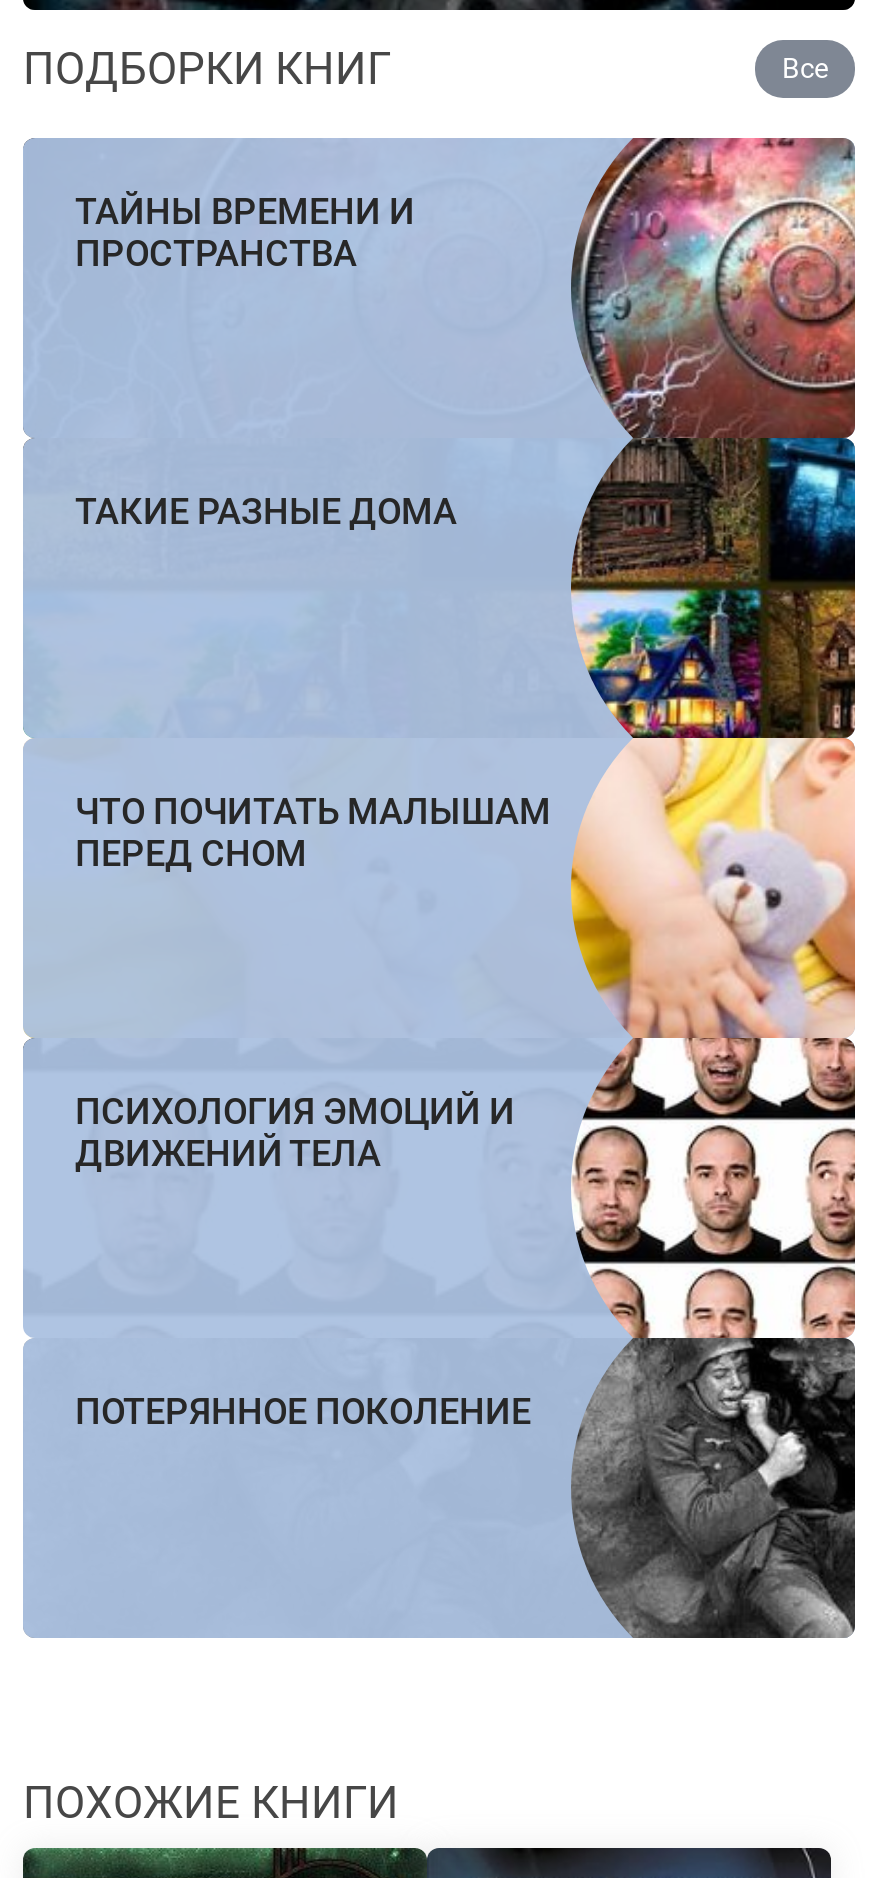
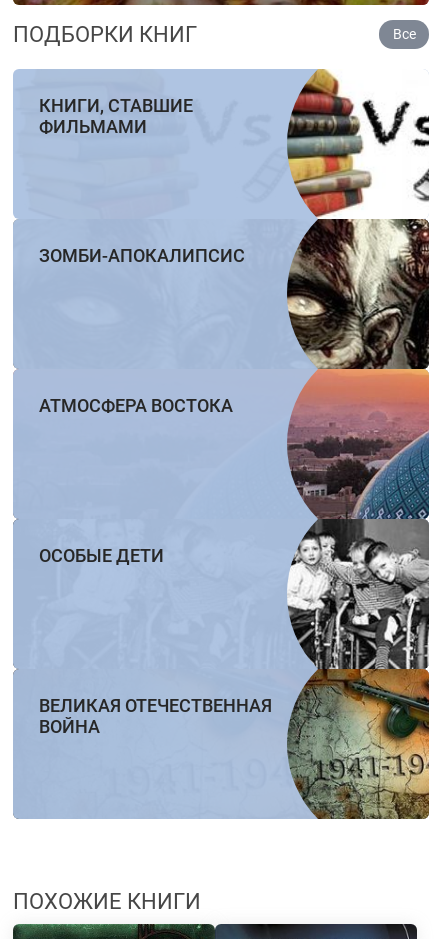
[75,136,857,1638] [image] | ПОТЕРЯННОЕ ПОКОЛЕНИЕ -> [39,68,430,819] [image] | ВЕЛИКАЯ ОТЕЧЕСТВЕННАЯ | ВОЙНА
[75,191,415,275] ТАЙНЫ ВРЕМЕНИ И | ПРОСТРАНСТВА -> [39,95,193,137] КНИГИ, СТАВШИЕ | ФИЛЬМАМИ
[75,491,457,533] ТАКИЕ РАЗНЫЕ ДОМА -> [39,245,245,266] ЗОМБИ-АПОКАЛИПСИС
[75,791,551,875] ЧТО ПОЧИТАТЬ МАЛЫШАМ | ПЕРЕД СНОМ -> [39,395,233,416] АТМОСФЕРА ВОСТОКА
[75,1091,515,1175] ПСИХОЛОГИЯ ЭМОЦИЙ И | ДВИЖЕНИЙ ТЕЛА -> [39,545,164,566] ОСОБЫЕ ДЕТИ

